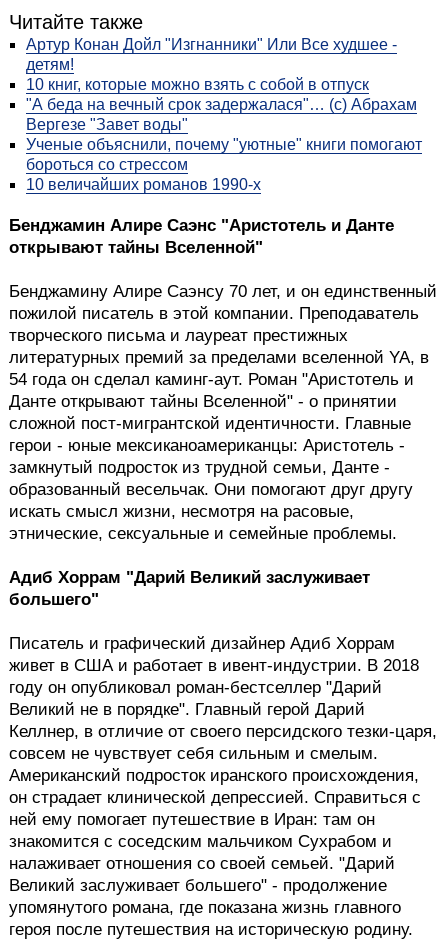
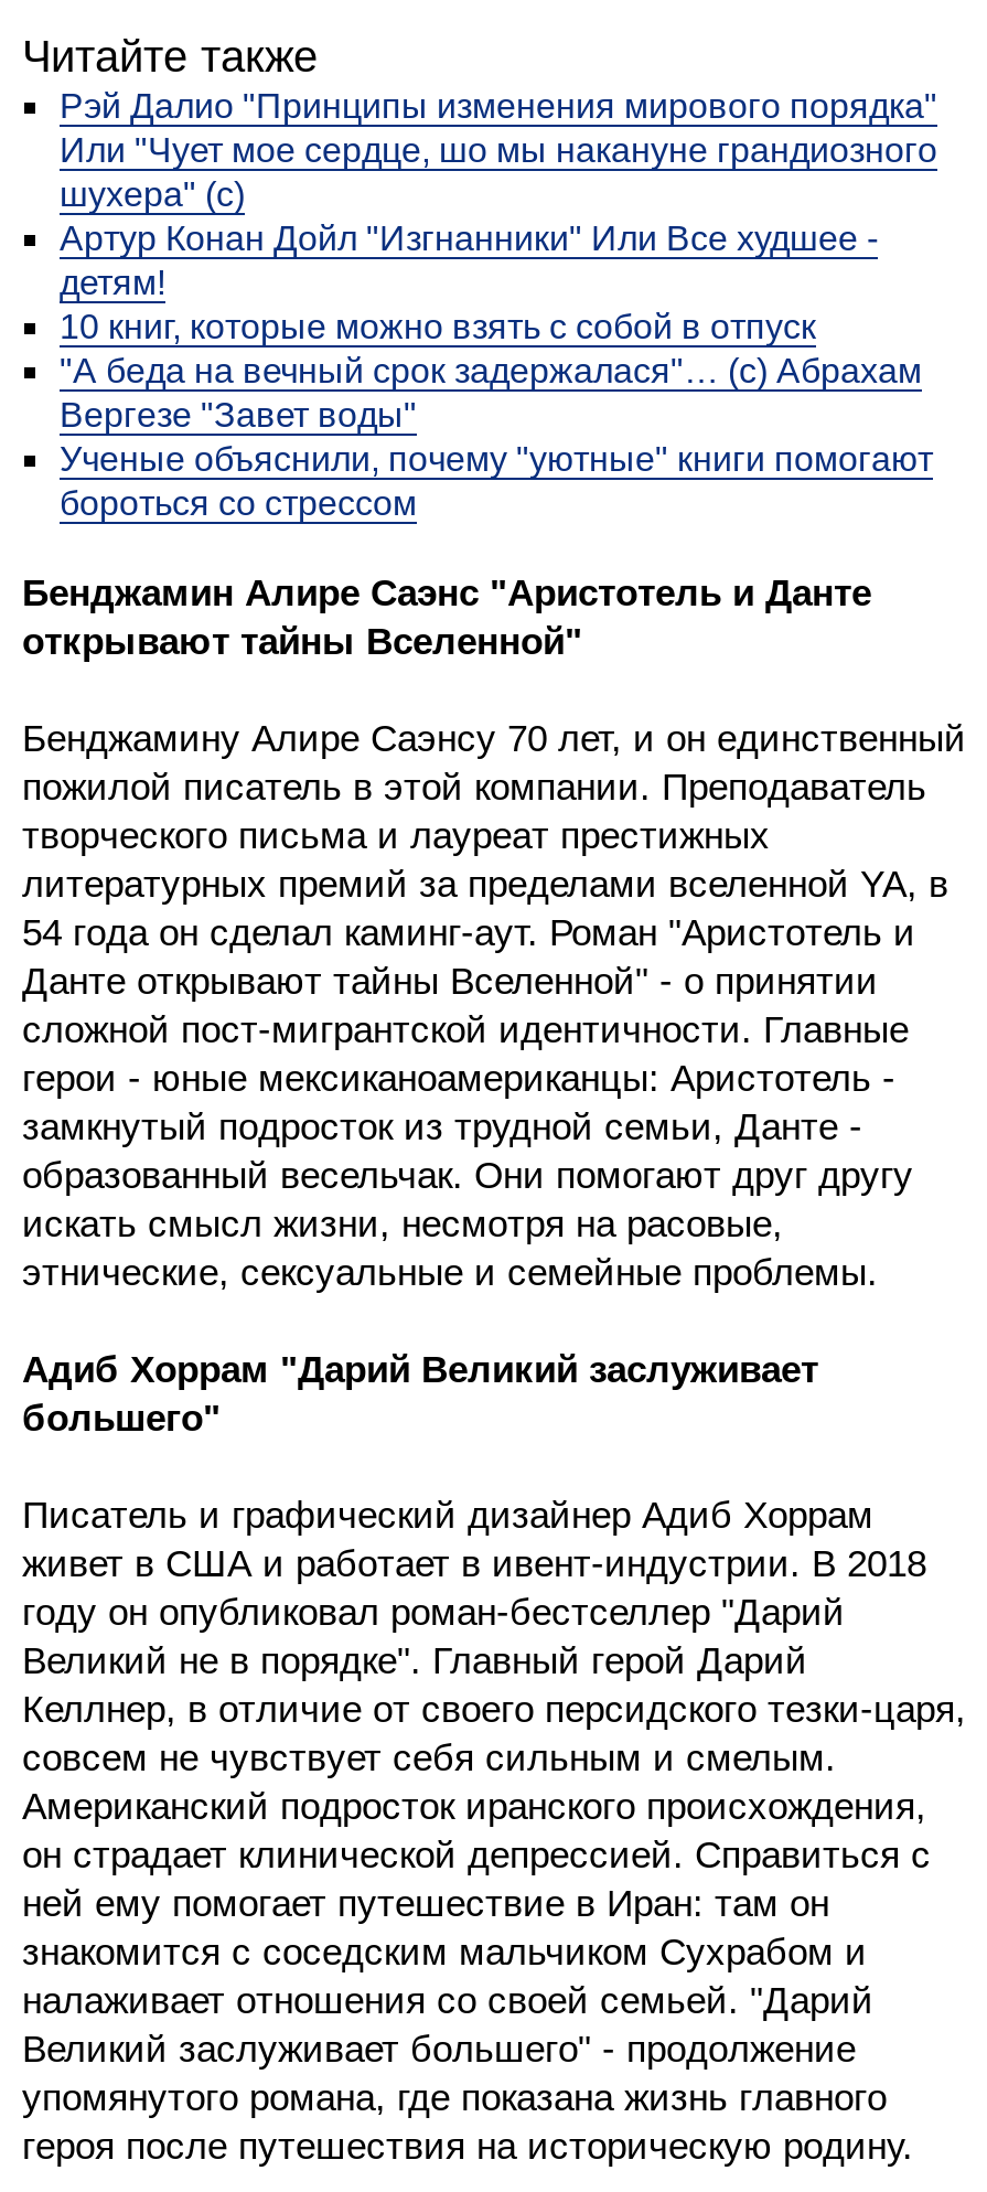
none -> [60,88,937,214] Рэй Далио "Принципы изменения мирового порядка" | Или "Чует мое сердце, шо мы накануне грандиозного | шухера" (с)
moved [26,36,422,173] -> [60,220,933,523]: Артур Конан Дойл "Изгнанники" Или Все худшее - | детям! | 10 книг, которые можно взять с собой в отпуск | "А беда на вечный срок задержалася"… (с) Абрахам | Вергезе "Завет воды" | Ученые объяснили, почему "уютные" книги помогают | бороться со стрессом
[26,176,261,193] 10 величайших романов 1990-х -> none

